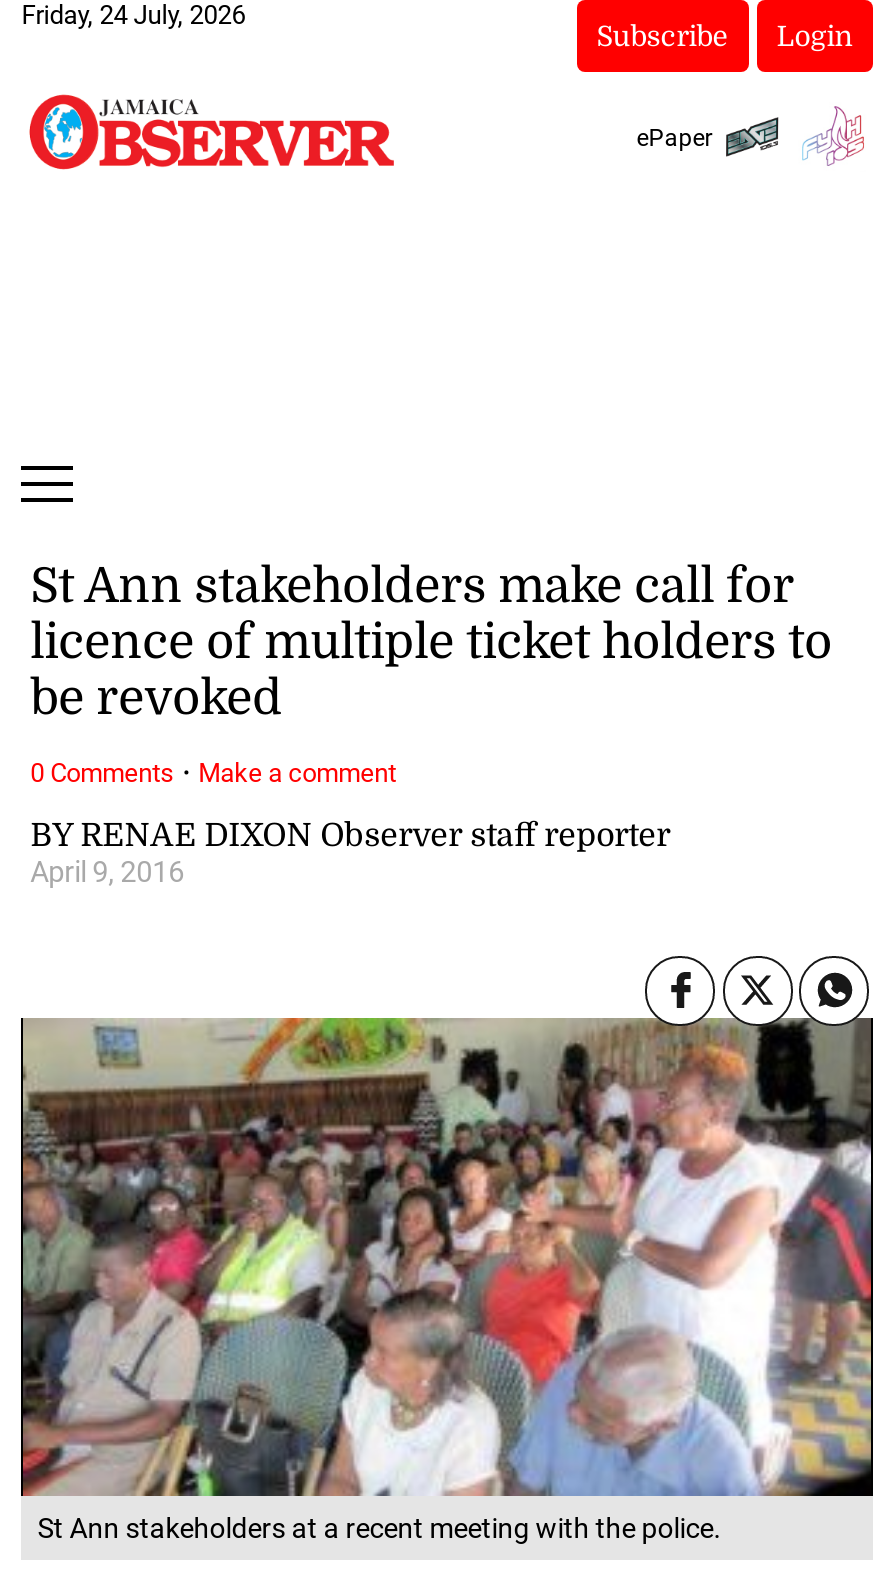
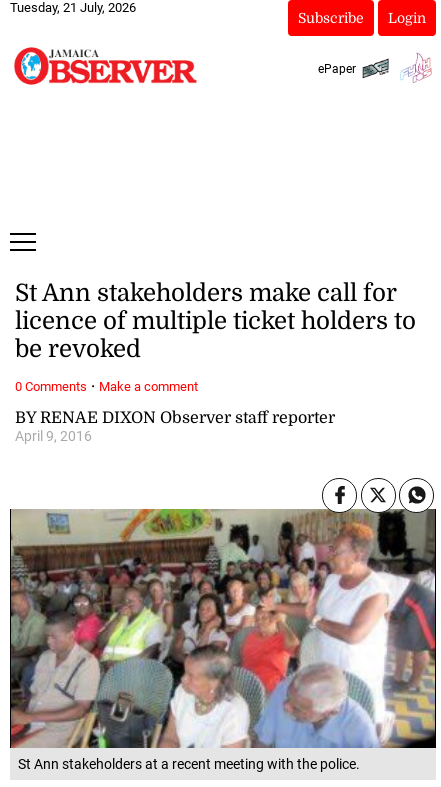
[21,0,245,30] Friday, 24 July, 2026 -> [10,0,136,15] Tuesday, 21 July, 2026

